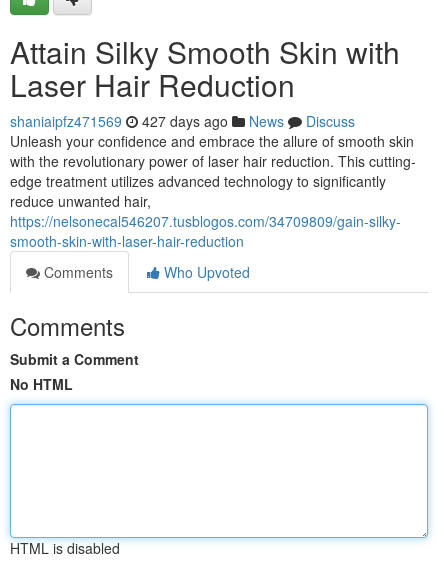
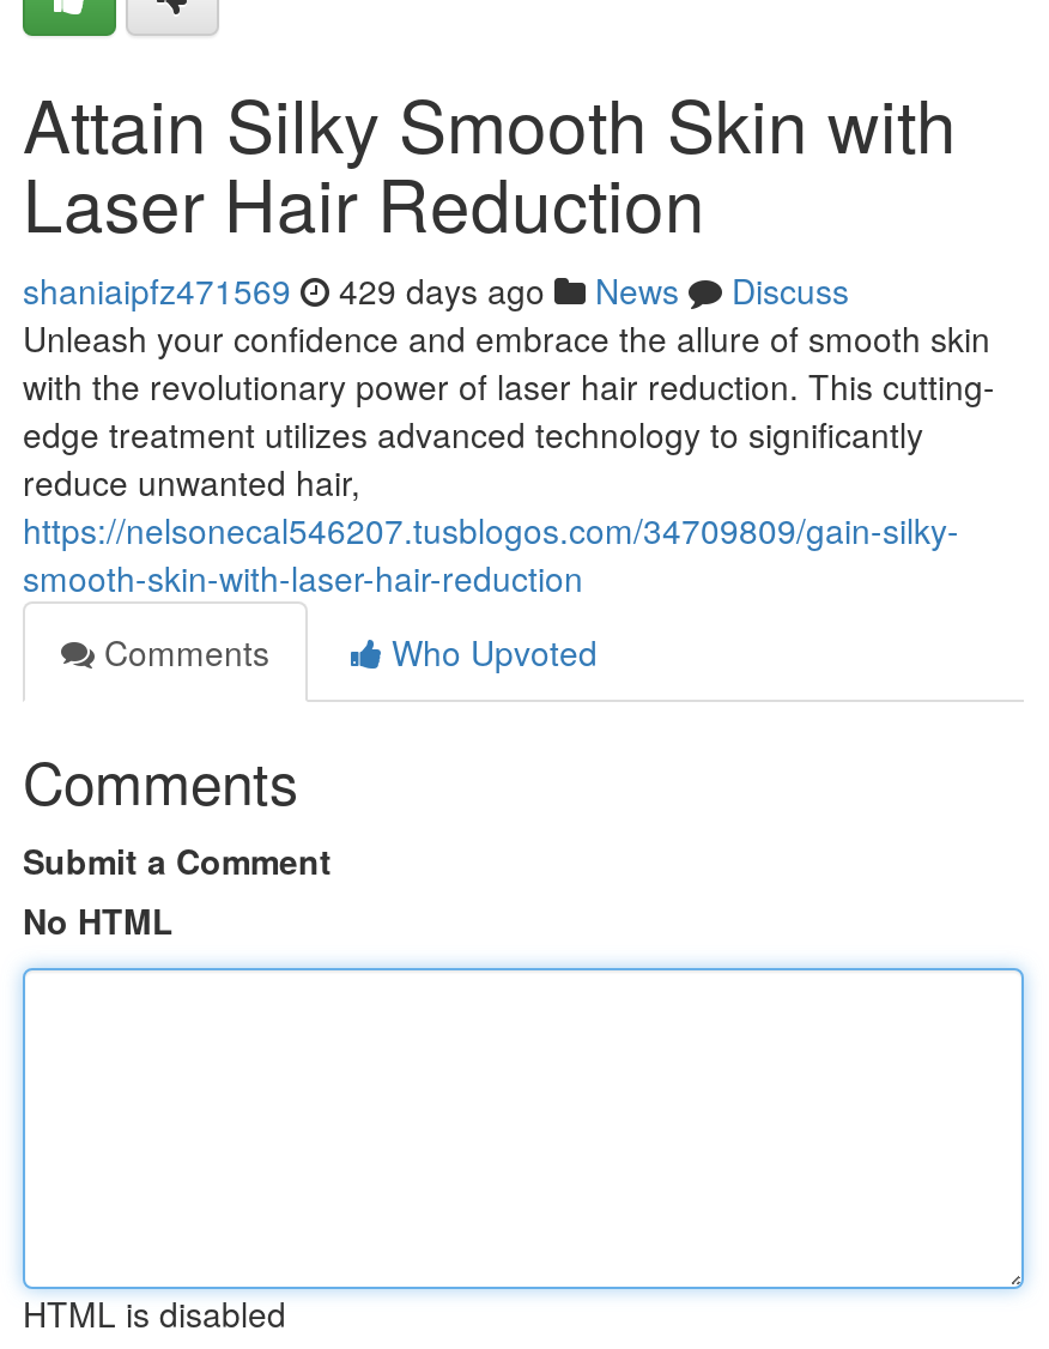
[10,111,355,131] shaniaipfz471569 427 days ago News Discuss -> [23,266,849,314] shaniaipfz471569 429 days ago News Discuss

